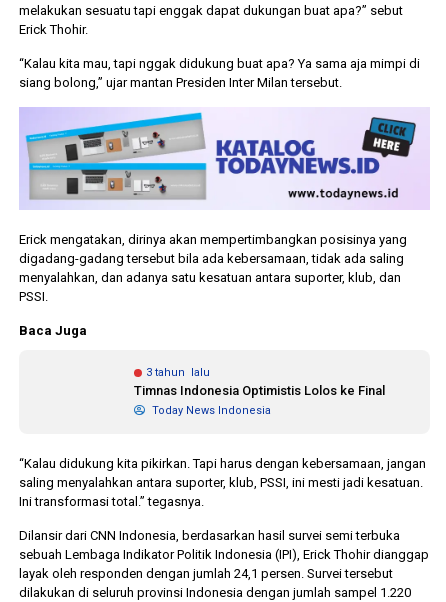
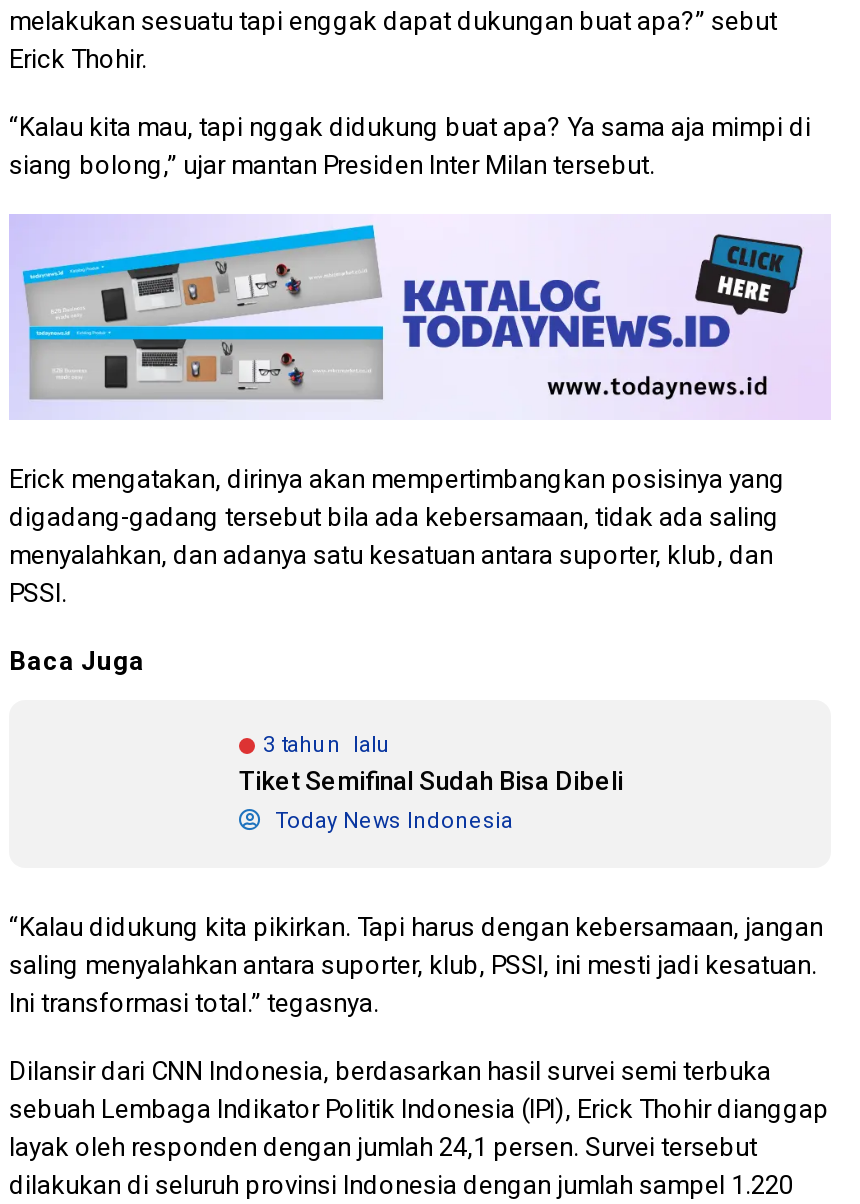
[134,383,385,398] Timnas Indonesia Optimistis Lolos ke Final -> [239,766,623,796] Tiket Semifinal Sudah Bisa Dibeli

